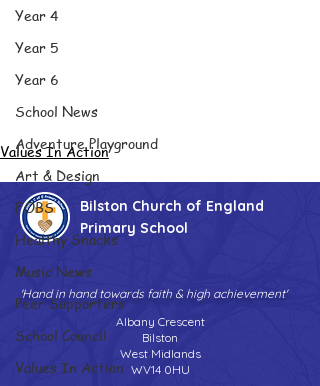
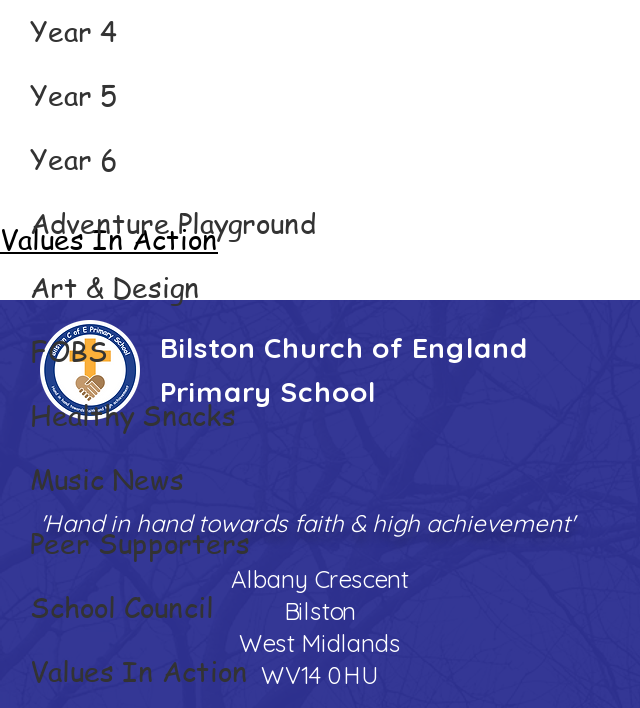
[15,101,98,121] School News -> none

